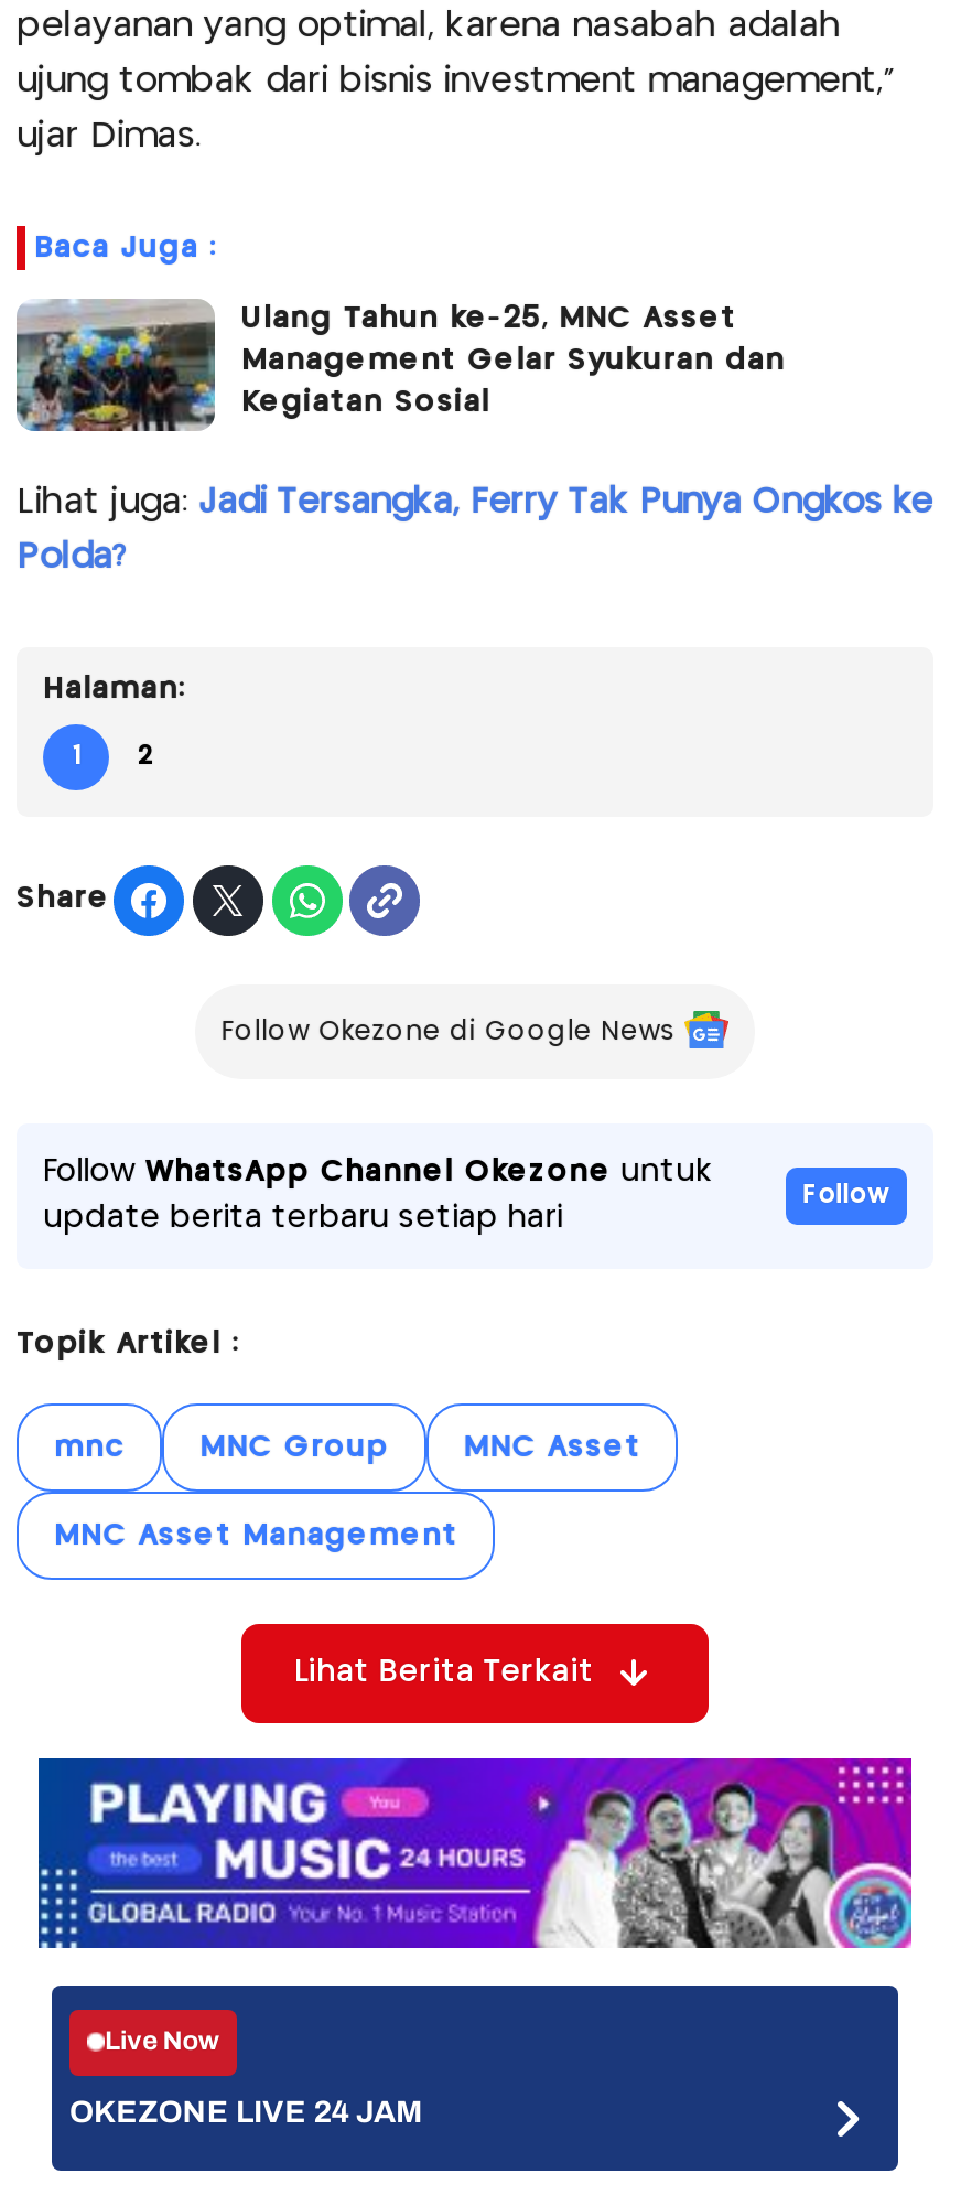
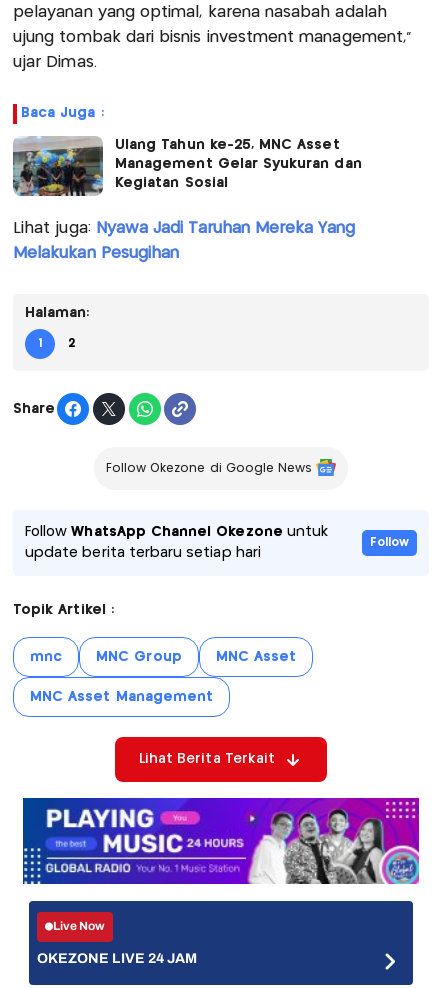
[17,486,932,519] Lihat juga: Jadi Tersangka, Ferry Tak Punya Ongkos ke -> [13,221,355,236] Lihat juga: Nyawa Jadi Taruhan Mereka Yang
[17,542,125,575] Polda? -> [13,246,179,261] Melakukan Pesugihan

